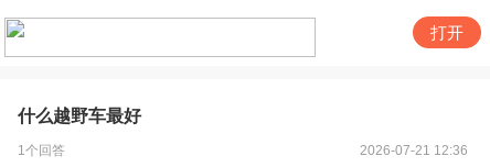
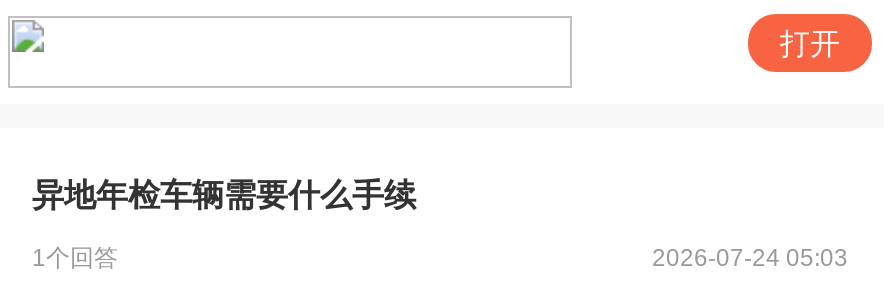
[18,107,141,125] 什么越野车最好 -> [32,178,416,212] 异地年检车辆需要什么手续
[360,143,468,158] 2026-07-21 12:36 -> [652,244,848,272] 2026-07-24 05:03

